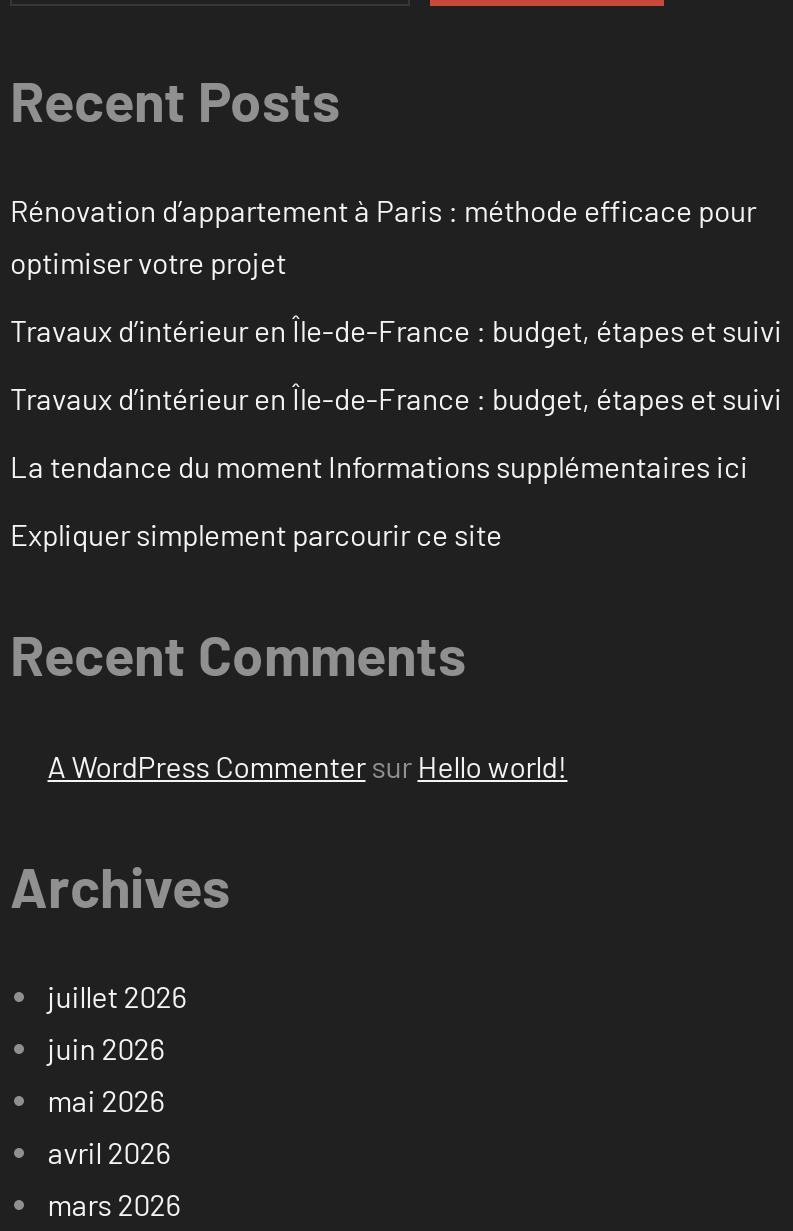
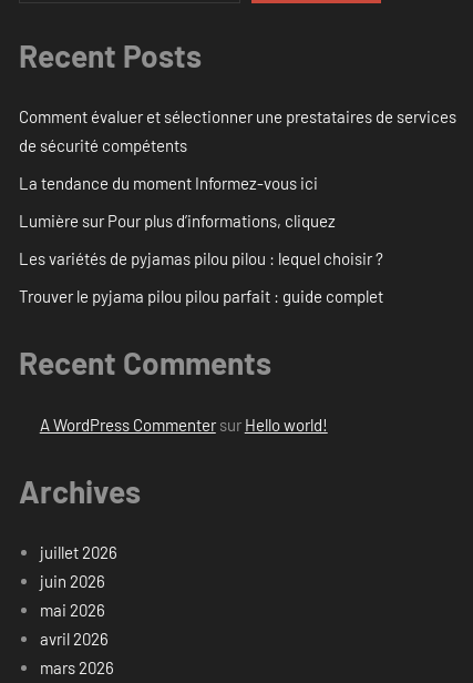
[10,193,756,281] Rénovation d’appartement à Paris : méthode efficace pour | optimiser votre projet -> [19,107,456,156] Comment évaluer et sélectionner une prestataires de services | de sécurité compétents
[10,313,782,349] Travaux d’intérieur en Île-de-France : budget, étapes et suivi -> [19,173,318,193] La tendance du moment Informez-vous ici
[10,381,782,417] Travaux d’intérieur en Île-de-France : budget, étapes et suivi -> [19,211,336,231] Lumière sur Pour plus d’informations, cliquez
[10,449,748,485] La tendance du moment Informations supplémentaires ici -> [19,249,383,269] Les variétés de pyjamas pilou pilou : lequel choisir ?
[10,517,502,553] Expliquer simplement parcourir ce site -> [19,286,383,306] Trouver le pyjama pilou pilou parfait : guide complet

